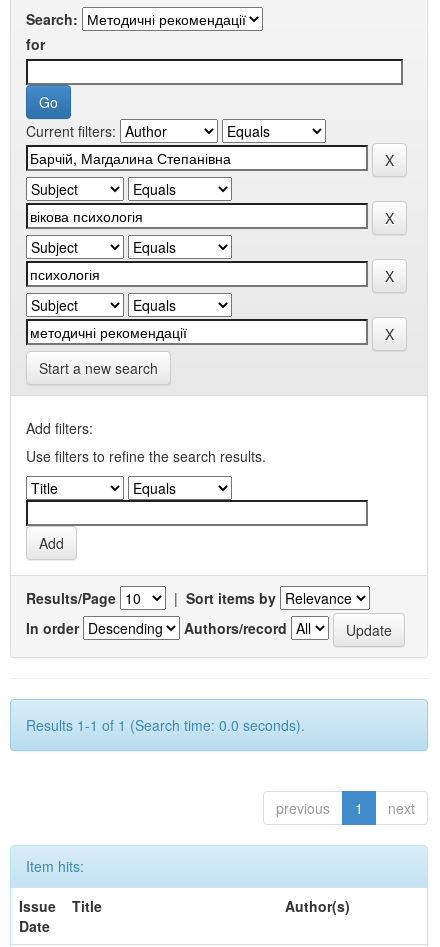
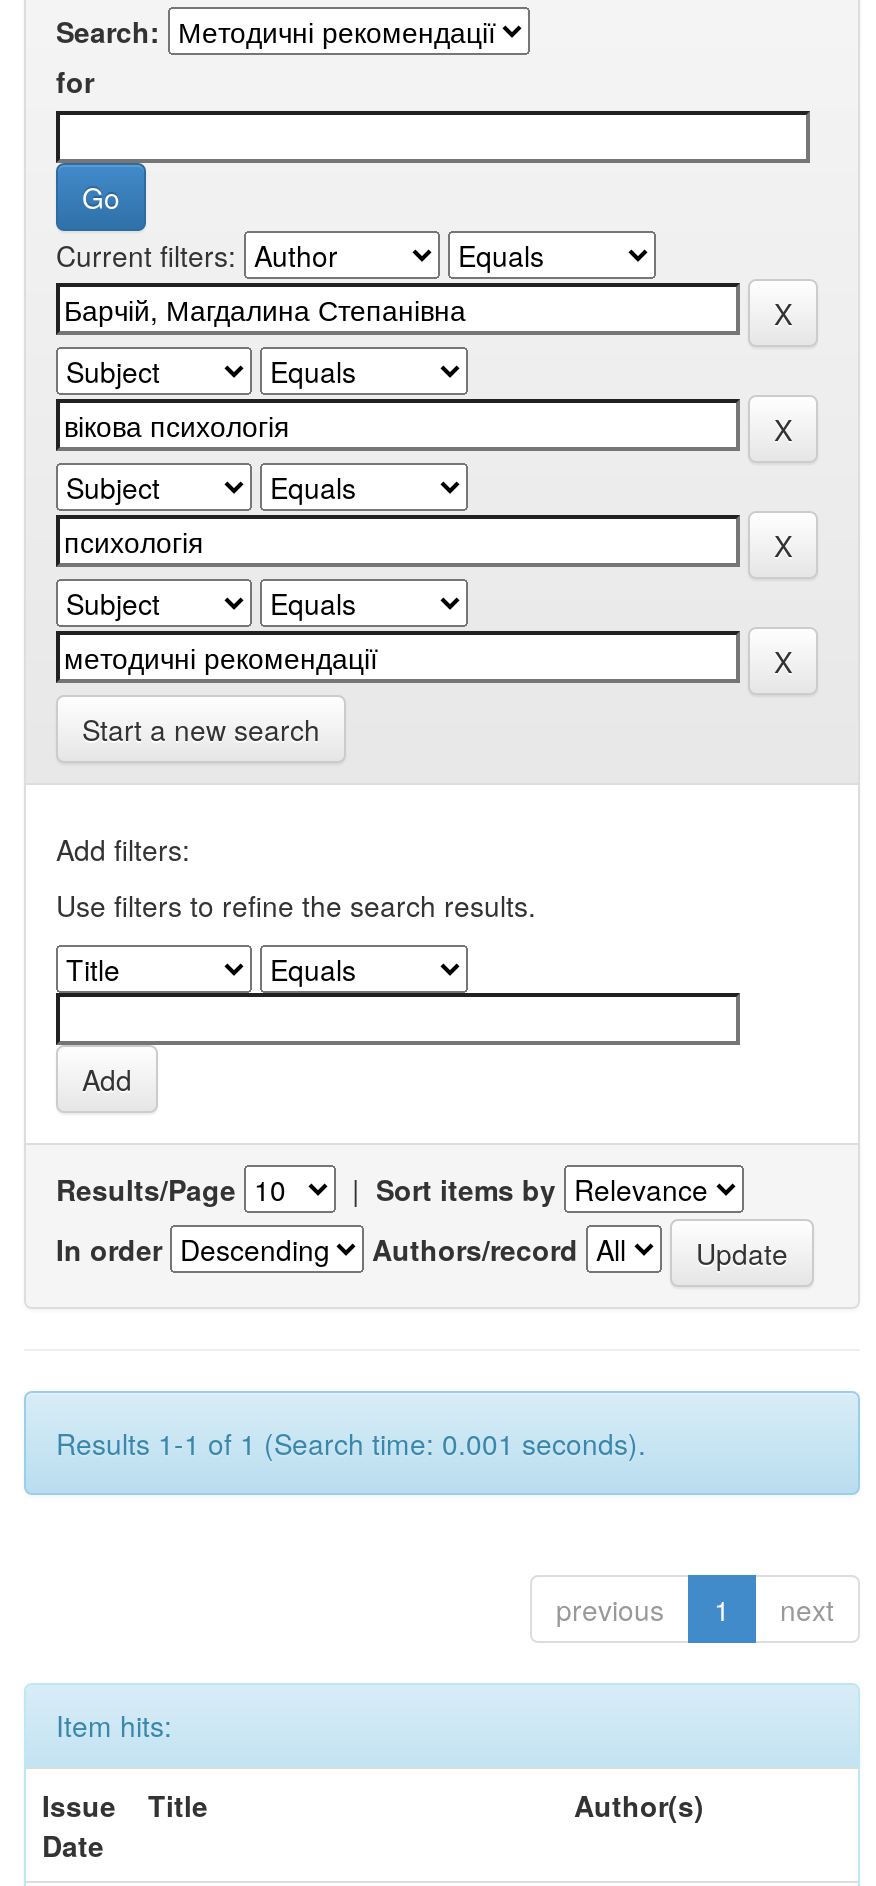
[26,715,305,735] Results 1-1 of 1 (Search time: 0.0 seconds). -> [56,1423,646,1463] Results 1-1 of 1 (Search time: 0.001 seconds).

